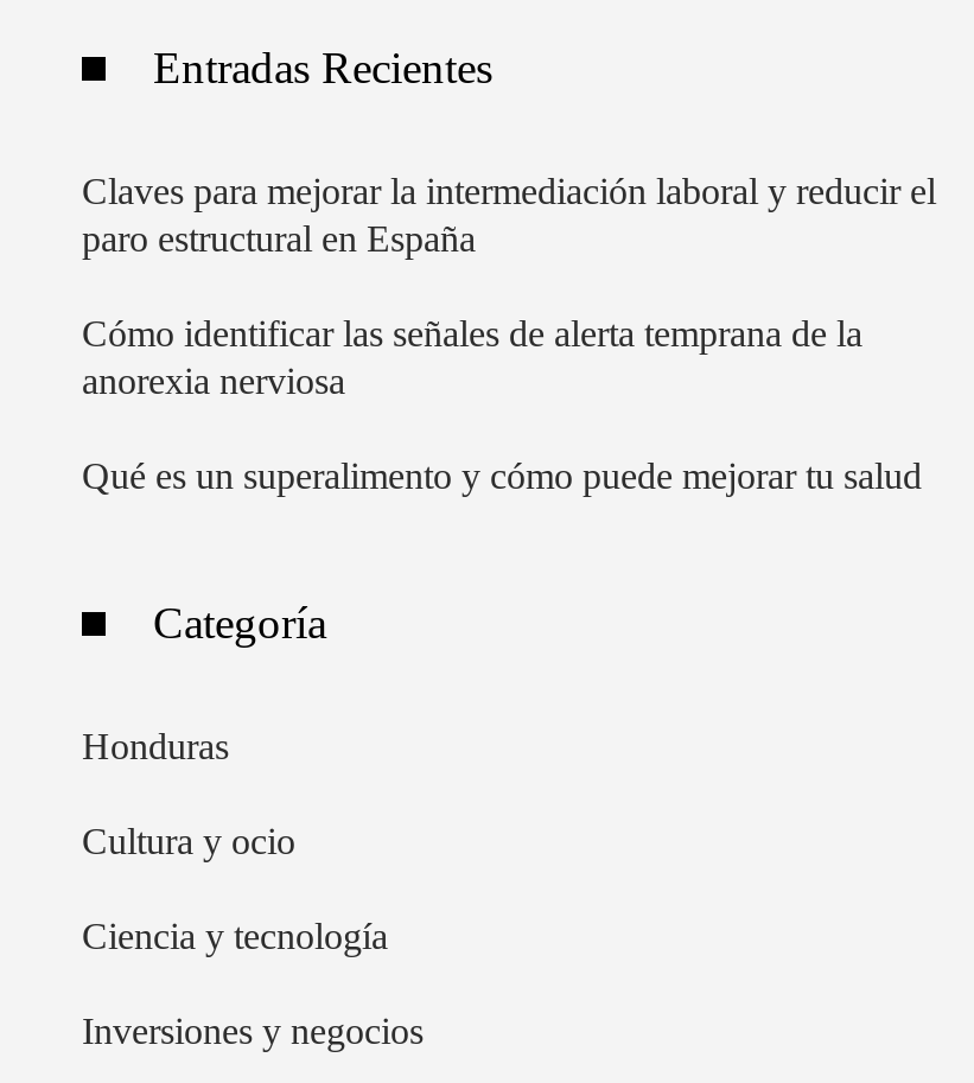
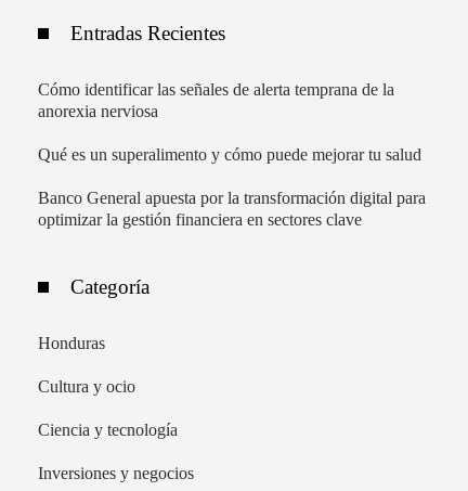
[82,172,936,260] Claves para mejorar la intermediación laboral y reducir el | paro estructural en España -> none
moved [82,315,922,497] -> [38,80,421,163]: Cómo identificar las señales de alerta temprana de la | anorexia nerviosa | Qué es un superalimento y cómo puede mejorar tu salud
none -> [38,188,426,228] Banco General apuesta por la transformación digital para | optimizar la gestión financiera en sectores clave

